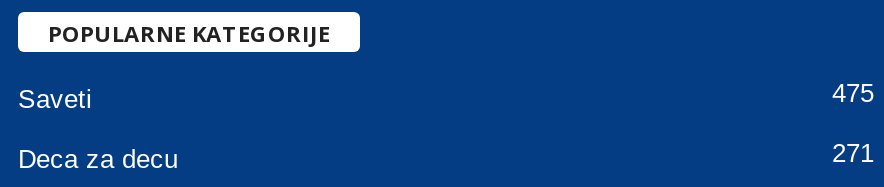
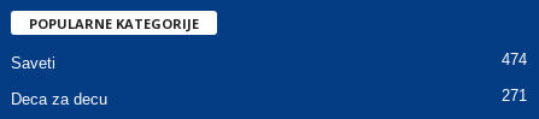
[832,78,874,108] 475 -> [502,50,527,68] 474

